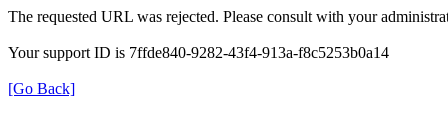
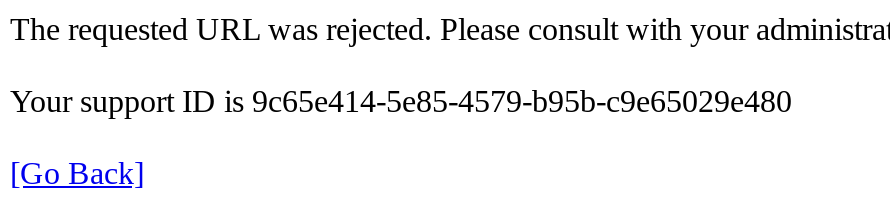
[8,44,389,61] Your support ID is 7ffde840-9282-43f4-913a-f8c5253b0a14 -> [10,84,792,118] Your support ID is 9c65e414-5e85-4579-b95b-c9e65029e480

